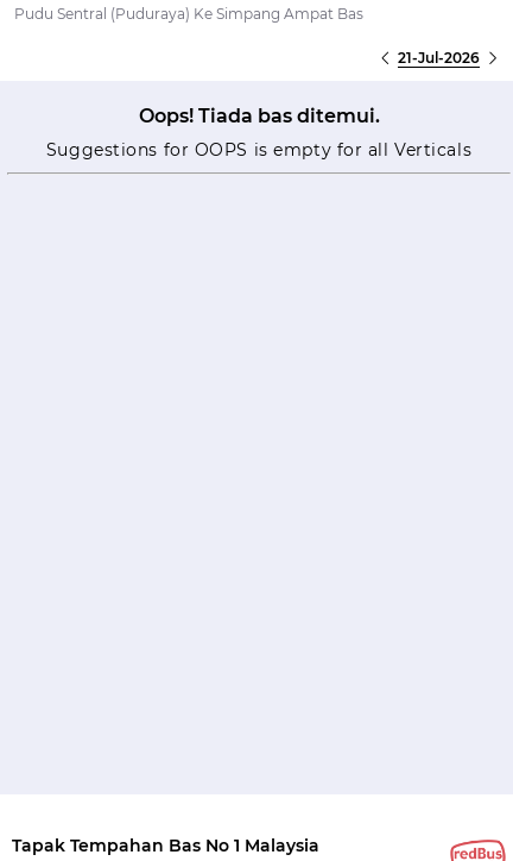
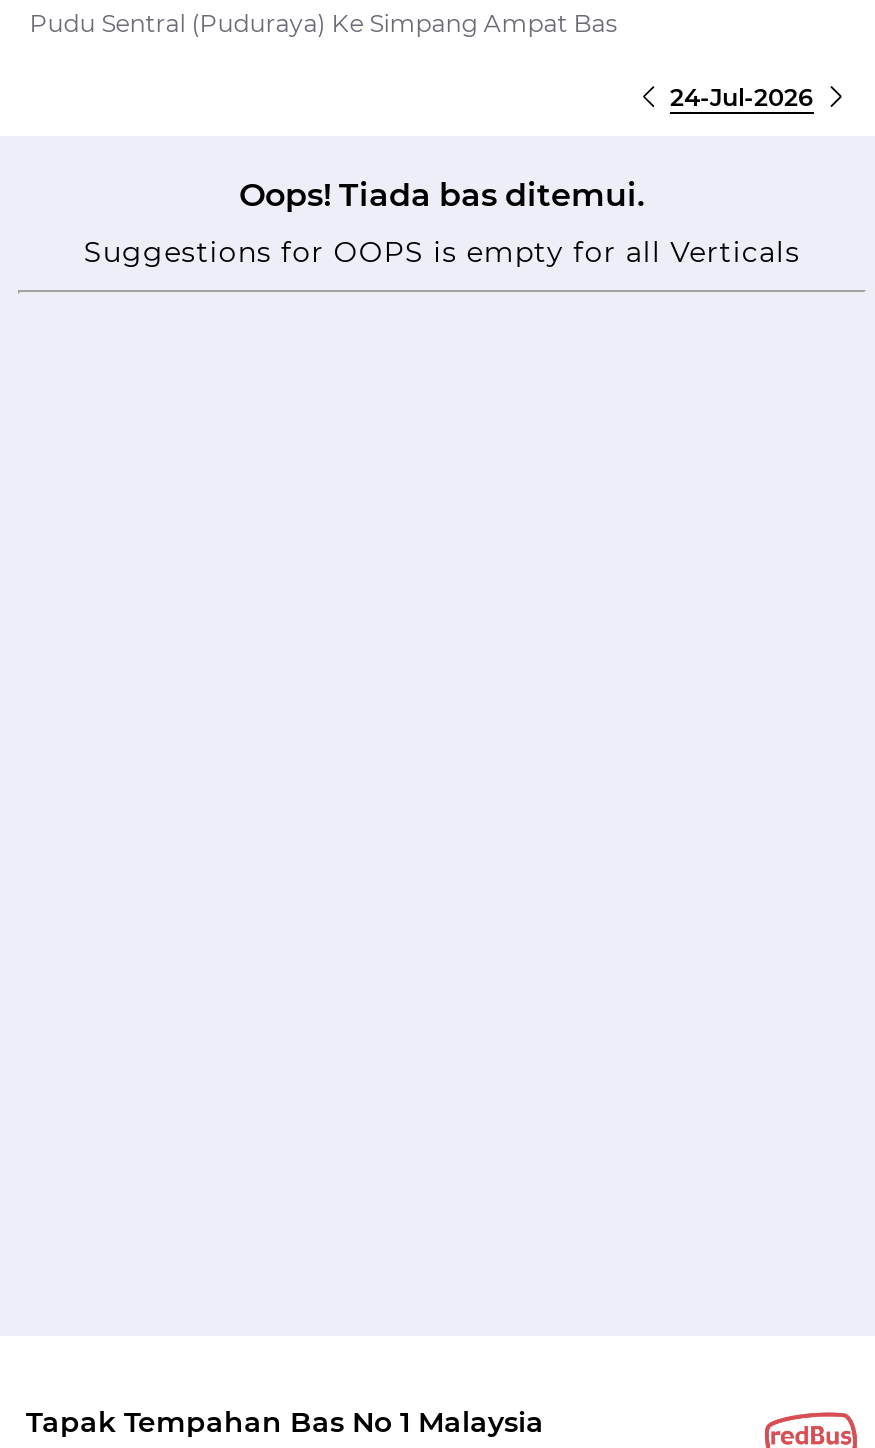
[398,49,480,67] 21-Jul-2026 -> [670,82,814,112] 24-Jul-2026

